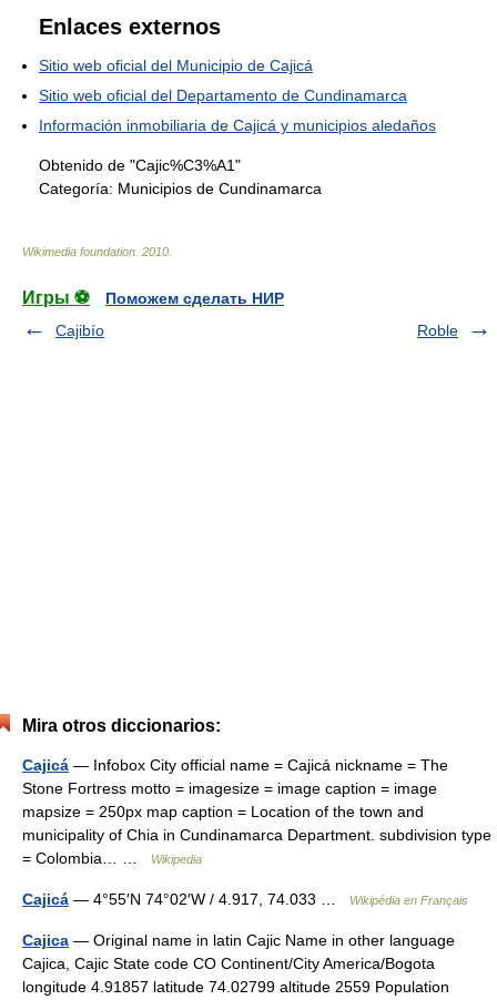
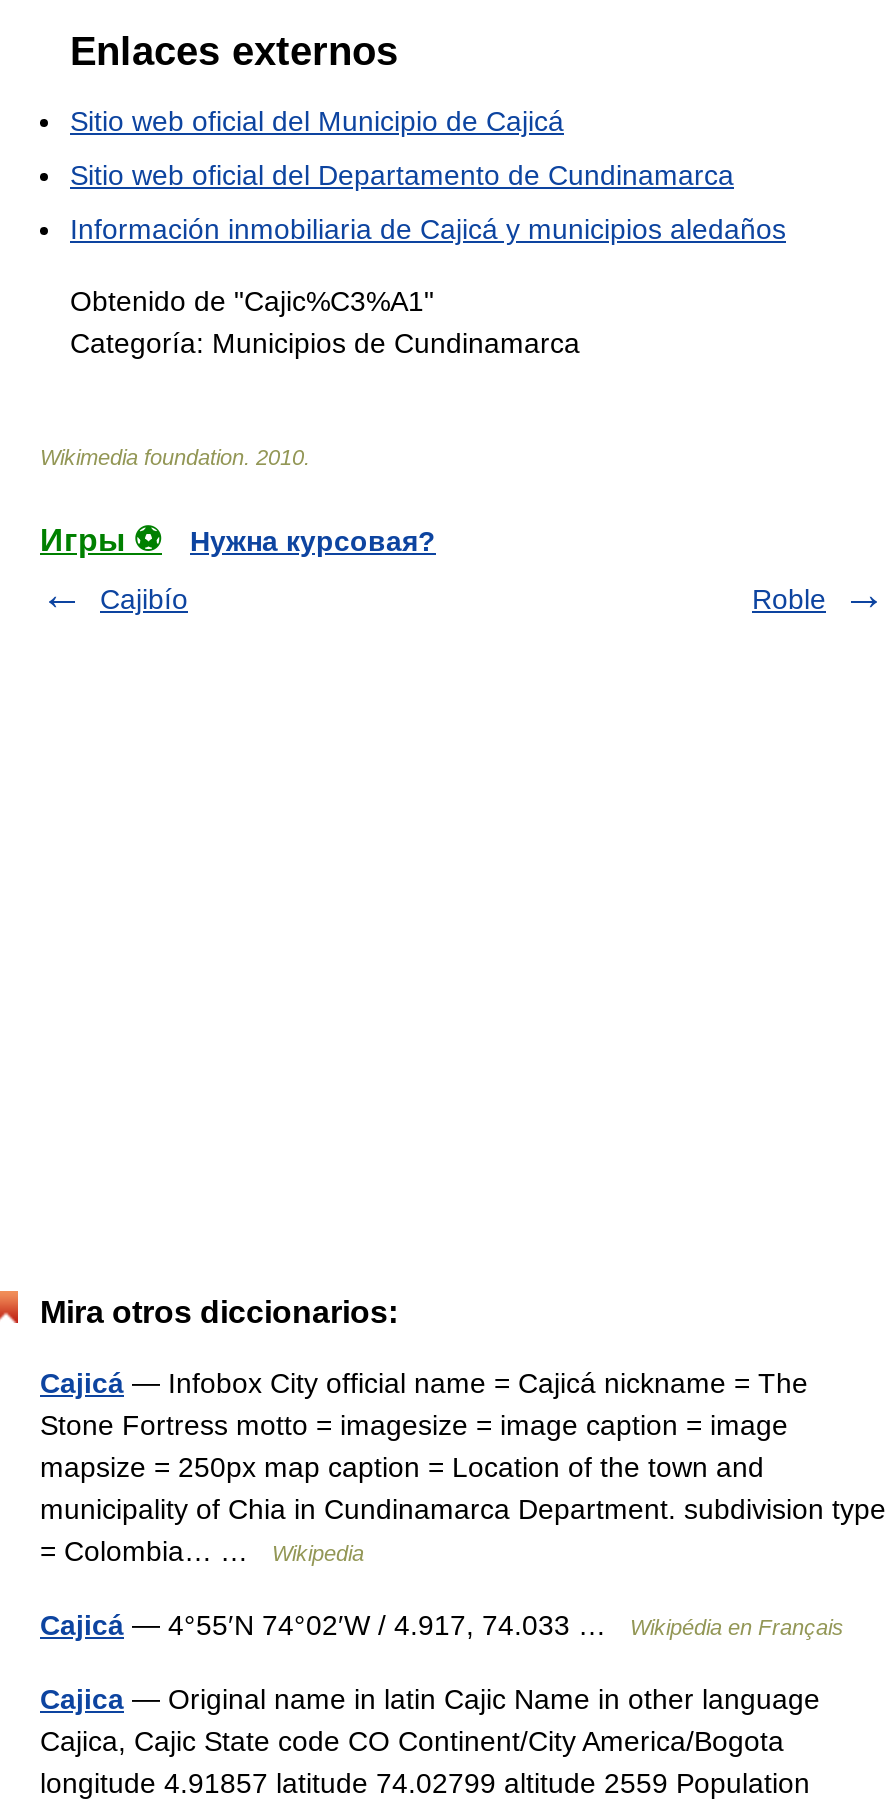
[105,290,284,308] Поможем сделать НИР -> [190,526,436,558] Нужна курсовая?

